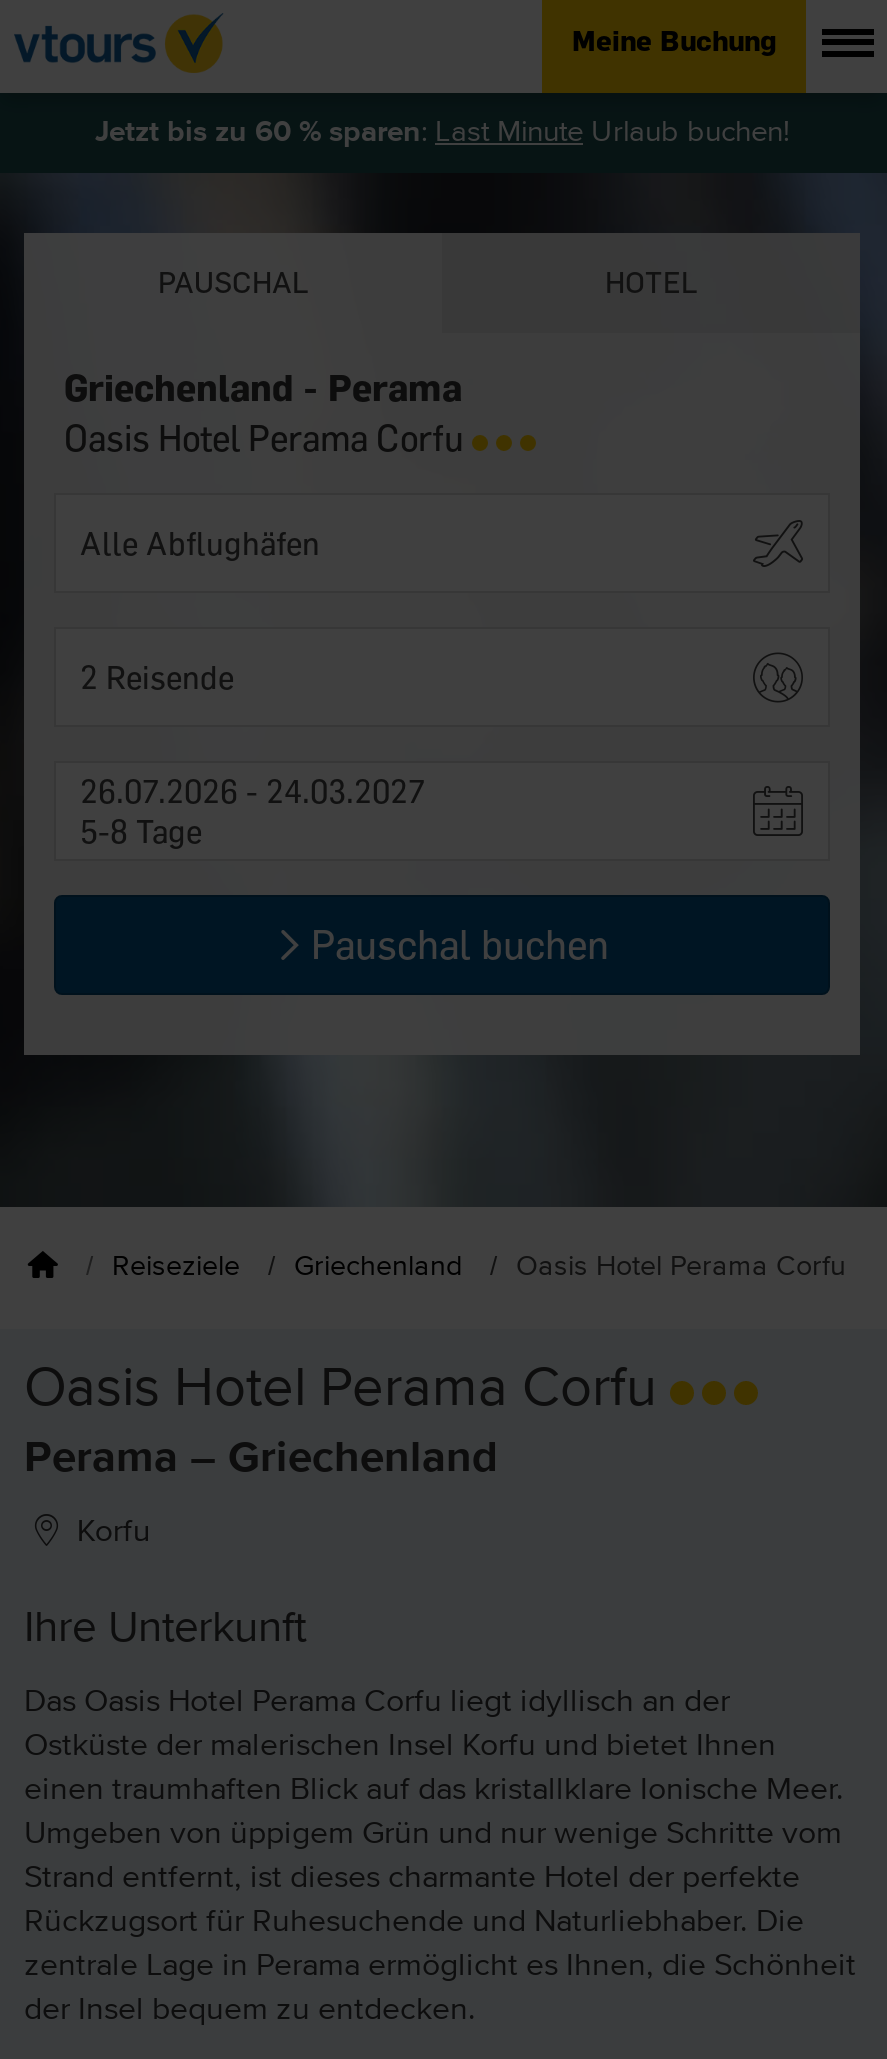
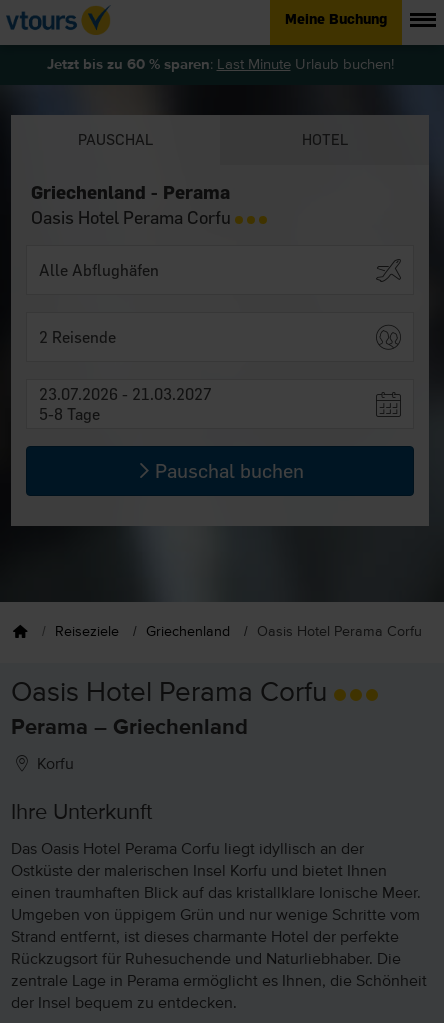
[80,773,426,809] 26.07.2026 - 24.03.2027 -> [39,385,212,403] 23.07.2026 - 21.03.2027

